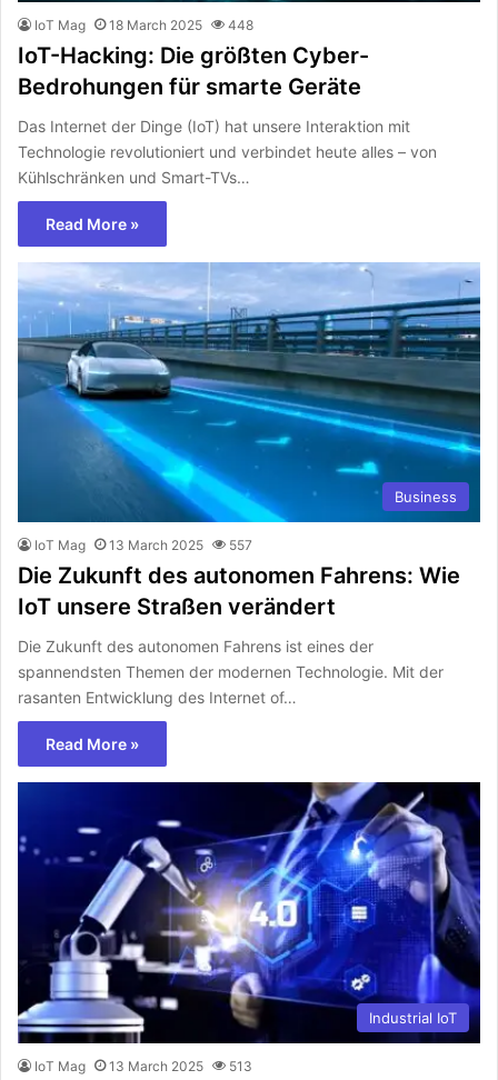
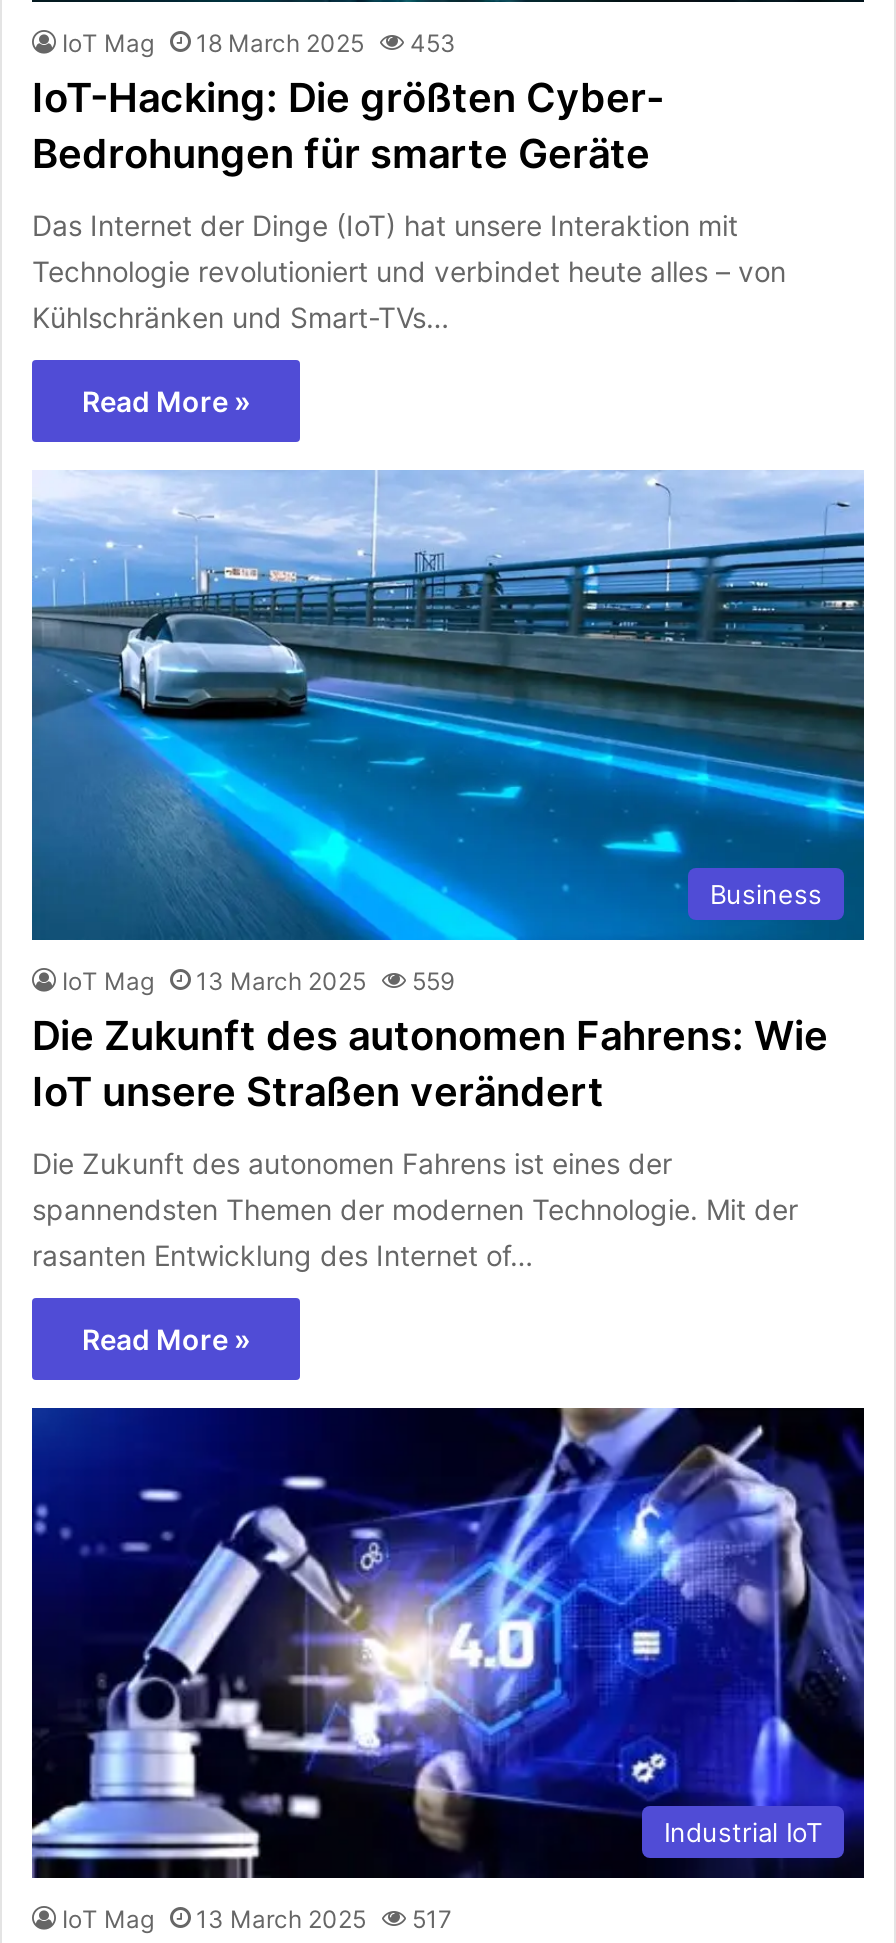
[34,16,253,33] IoT Mag 18 March 2025 448 -> [62,29,456,59] IoT Mag 18 March 2025 453
[34,537,252,554] IoT Mag 13 March 2025 557 -> [62,966,454,996] IoT Mag 13 March 2025 559
[34,1058,252,1074] IoT Mag 13 March 2025 513 -> [62,1904,452,1934] IoT Mag 13 March 2025 517

